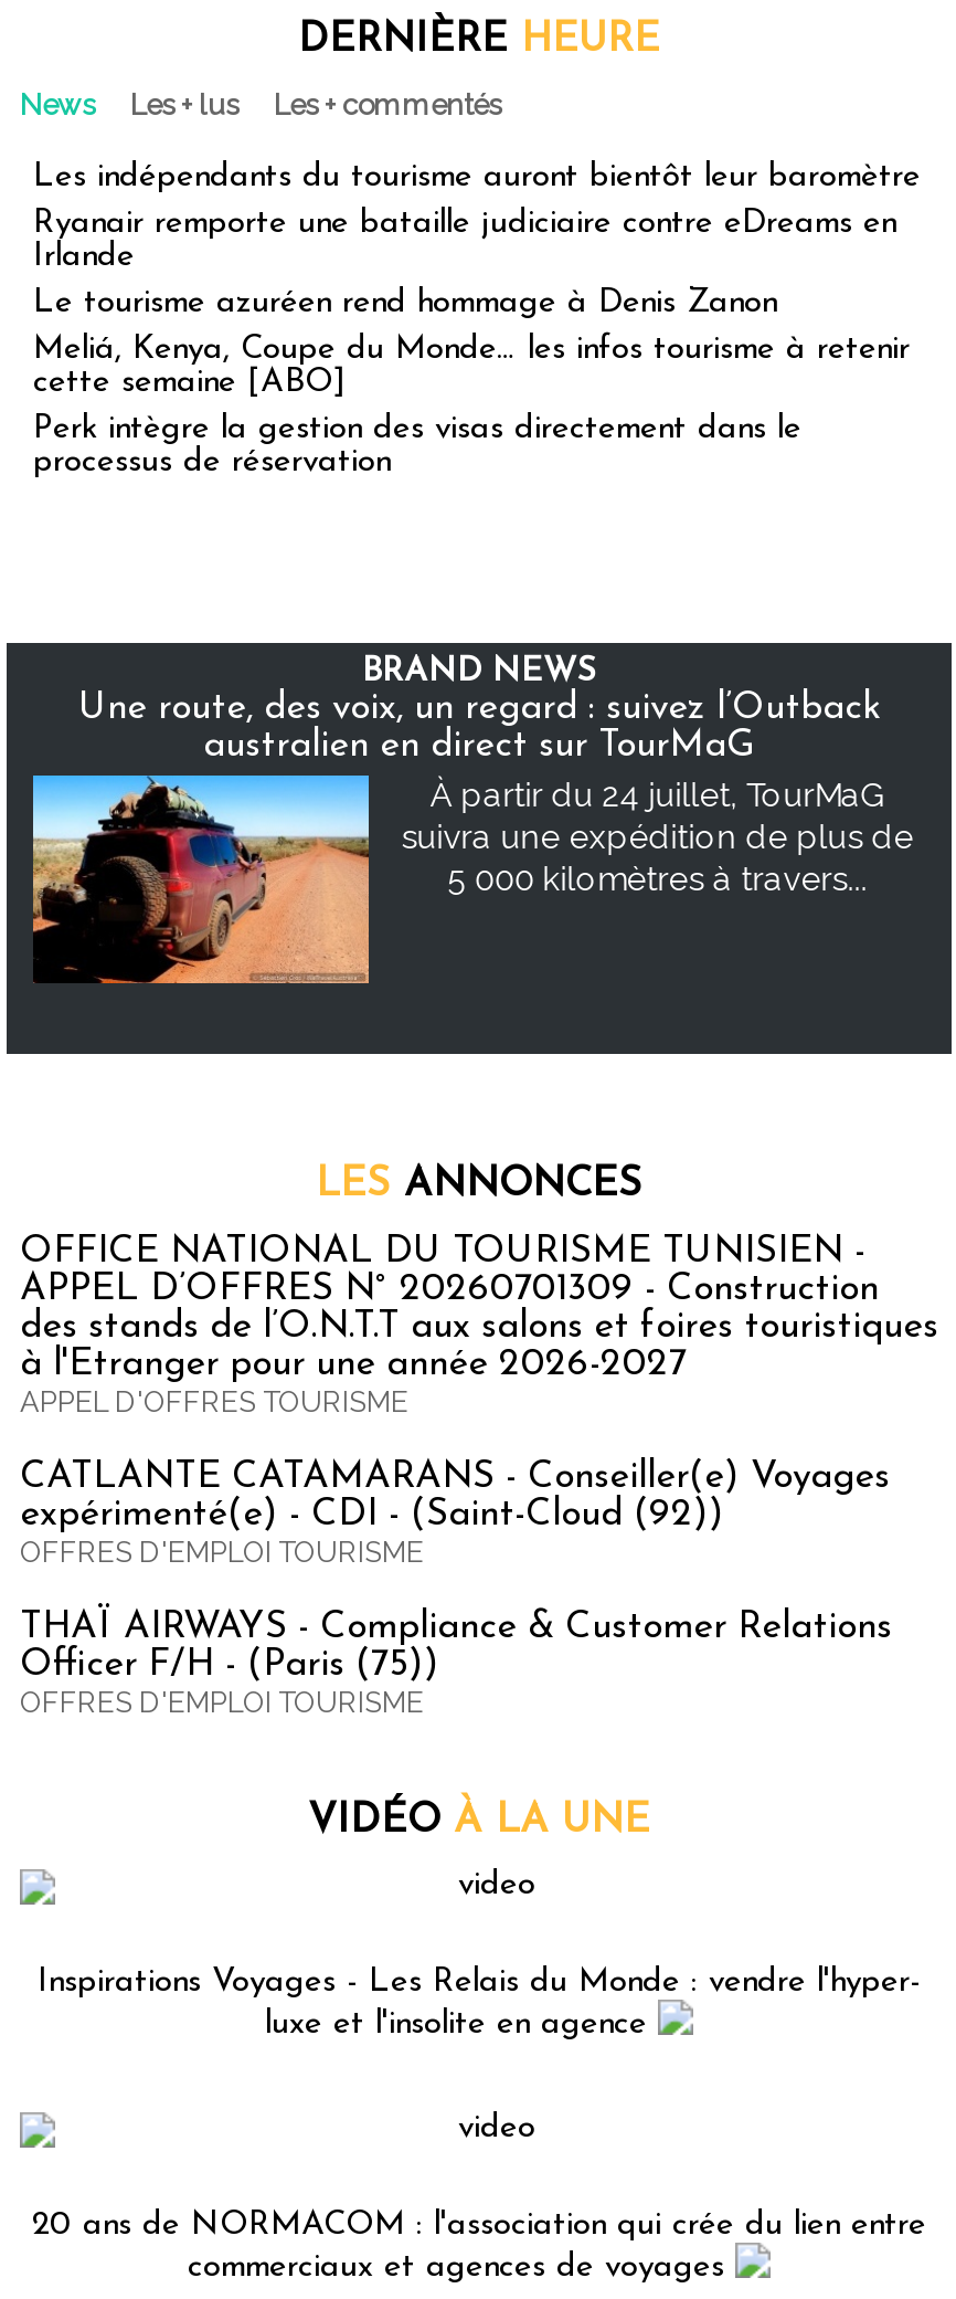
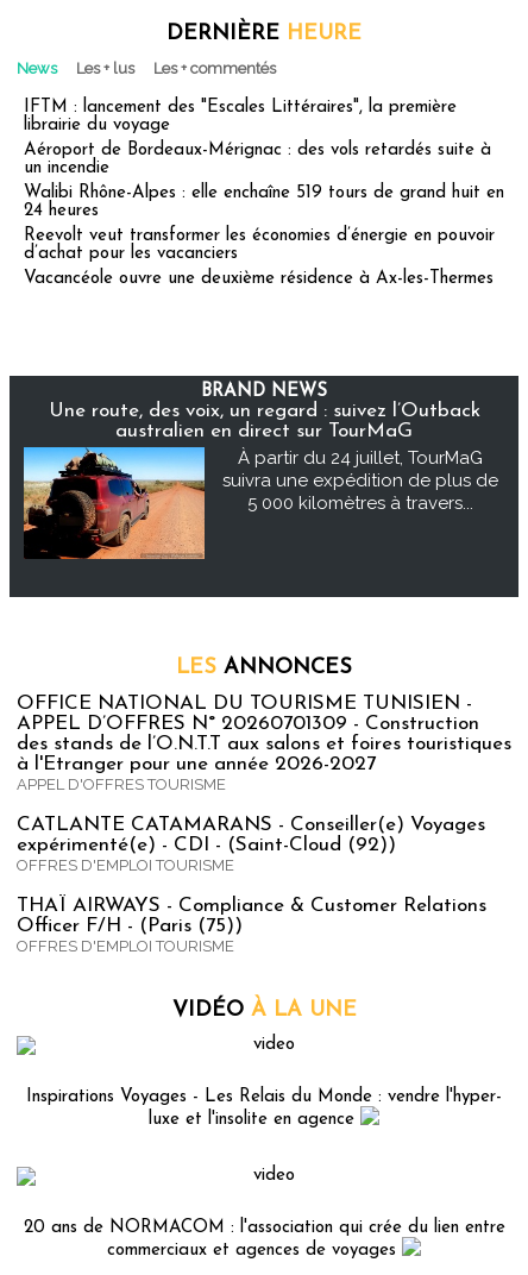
[33,161,921,479] Les indépendants du tourisme auront bientôt leur baromètre | Ryanair remporte une bataille judiciaire contre eDreams en | Irlande | Le tourisme azuréen rend hommage à Denis Zanon | Meliá, Kenya, Coupe du Monde… les infos tourisme à retenir | cette semaine [ABO] | Perk intègre la gestion des visas directement dans le | processus de réservation -> [24,99,504,288] IFTM : lancement des "Escales Littéraires", la première | librairie du voyage | Aéroport de Bordeaux-Mérignac : des vols retardés suite à | un incendie | Walibi Rhône-Alpes : elle enchaîne 519 tours de grand huit en | 24 heures | Reevolt veut transformer les économies d’énergie en pouvoir | d’achat pour les vacanciers | Vacancéole ouvre une deuxième résidence à Ax-les-Thermes

